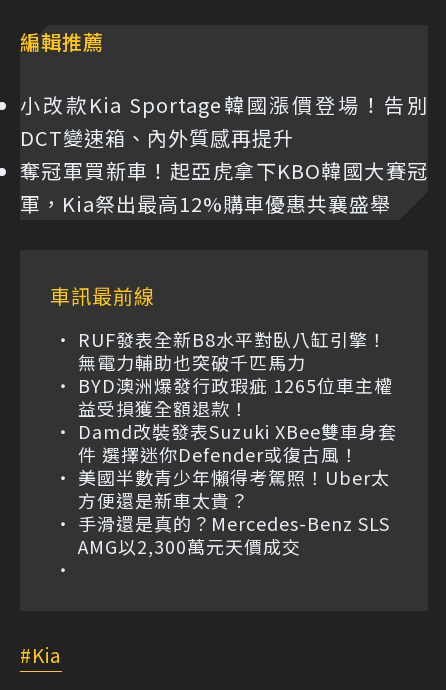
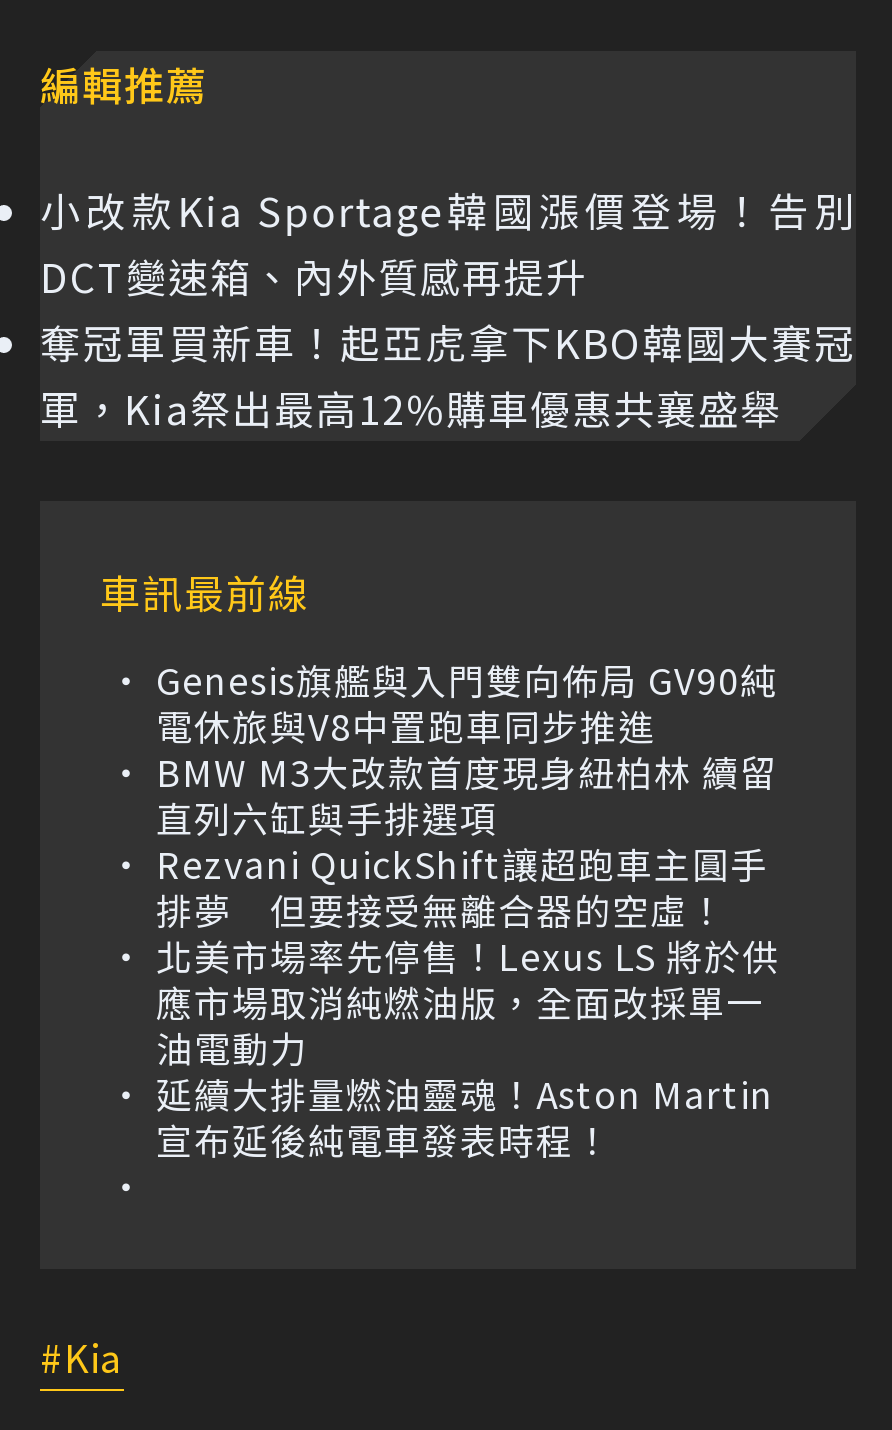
[78,326,397,559] RUF發表全新B8水平對臥八缸引擎！ | 無電力輔助也突破千匹馬力 | BYD澳洲爆發行政瑕疵 1265位車主權 | 益受損獲全額退款！ | Damd改裝發表Suzuki XBee雙車身套 | 件 選擇迷你Defender或復古風！ | 美國半數青少年懶得考駕照！Uber太 | 方便還是新車太貴？ | 手滑還是真的？Mercedes-Benz SLS | AMG以2,300萬元天價成交 -> [156,654,780,1166] Genesis旗艦與入門雙向佈局 GV90純 | 電休旅與V8中置跑車同步推進 | BMW M3大改款首度現身紐柏林 續留 | 直列六缸與手排選項 | Rezvani QuickShift讓超跑車主圓手 | 排夢 但要接受無離合器的空虛！ | 北美市場率先停售！Lexus LS 將於供 | 應市場取消純燃油版，全面改採單一 | 油電動力 | 延續大排量燃油靈魂！Aston Martin | 宣布延後純電車發表時程！

